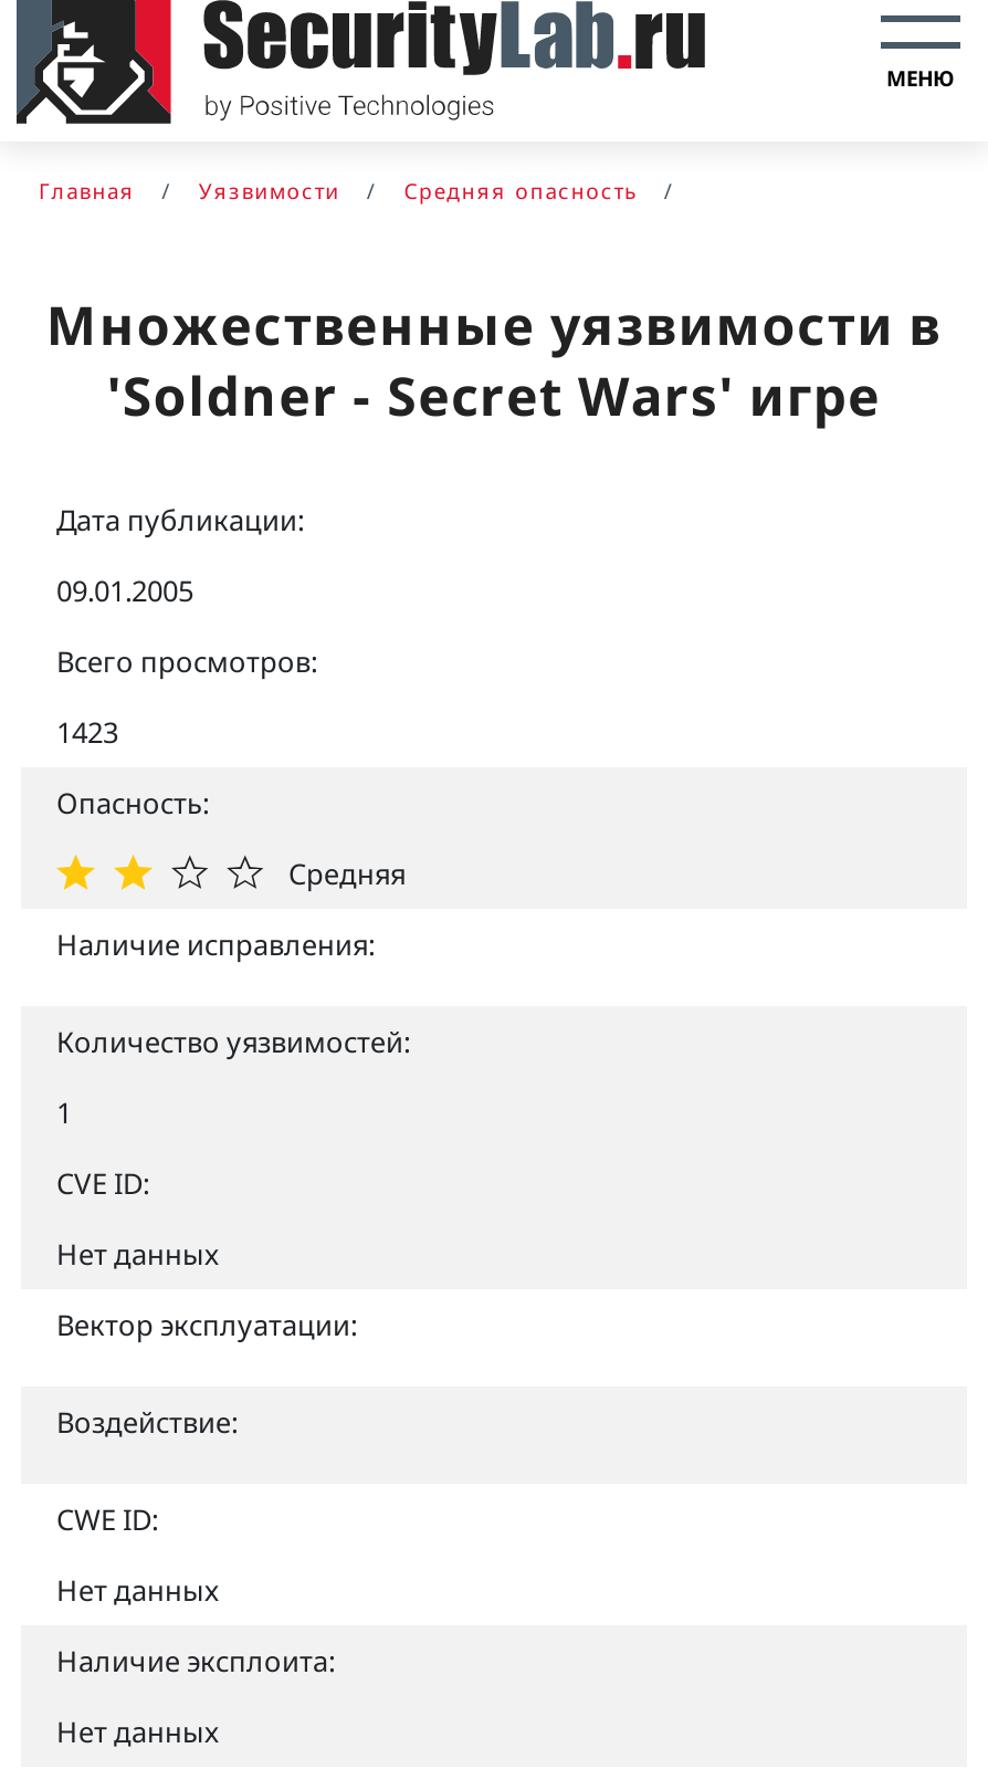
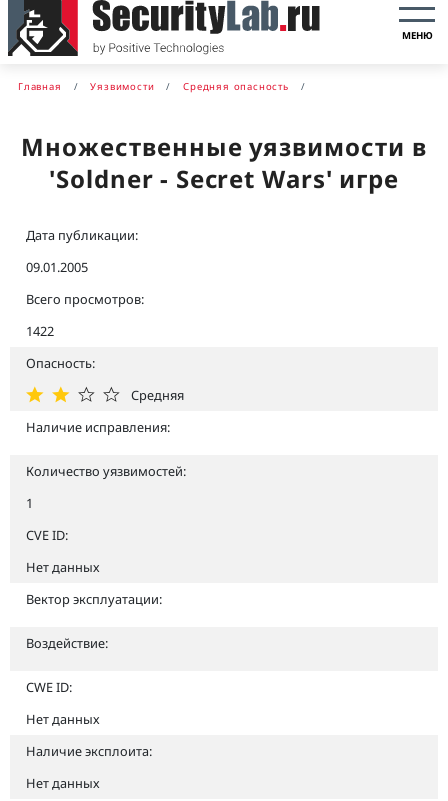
[56,711,118,751] 1423 -> [26,322,54,340] 1422

